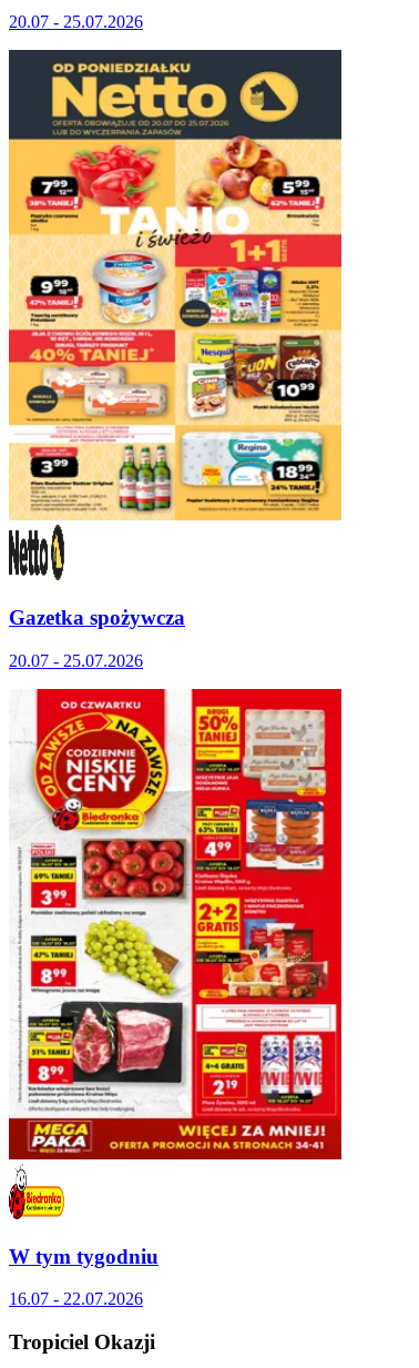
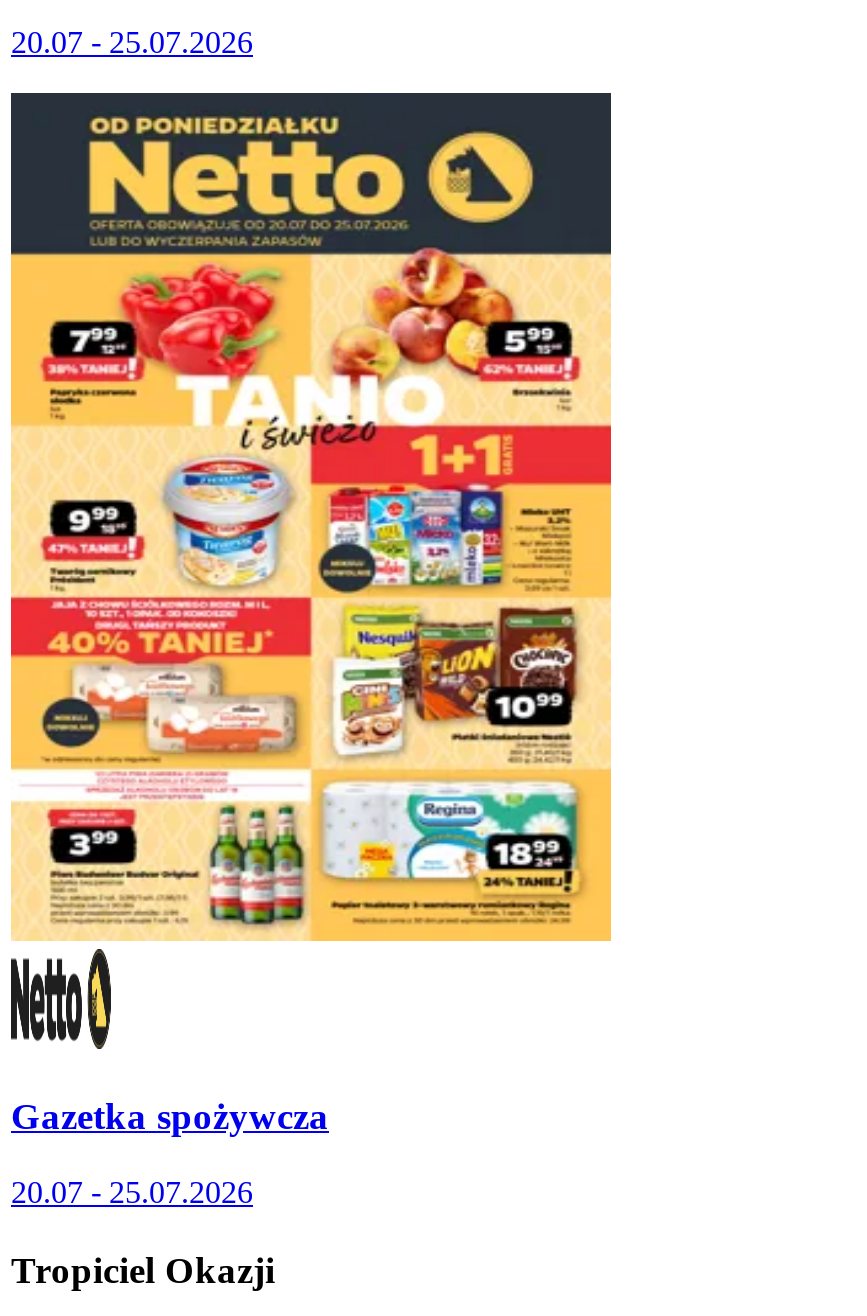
[8,688,343,1308] [image] | W tym tygodniu | 16.07 - 22.07.2026 -> none

